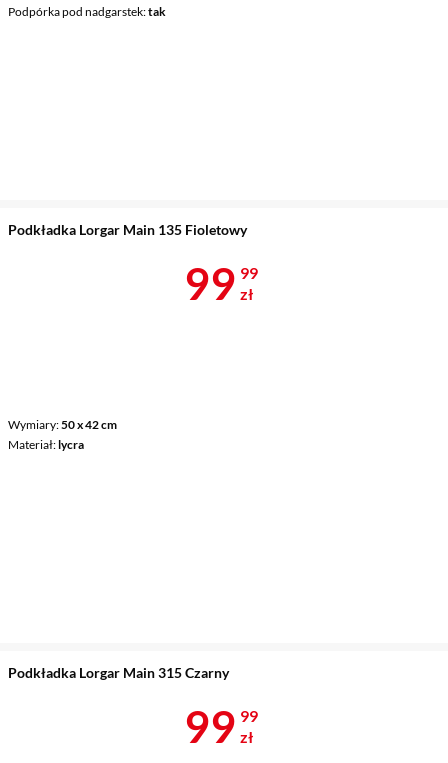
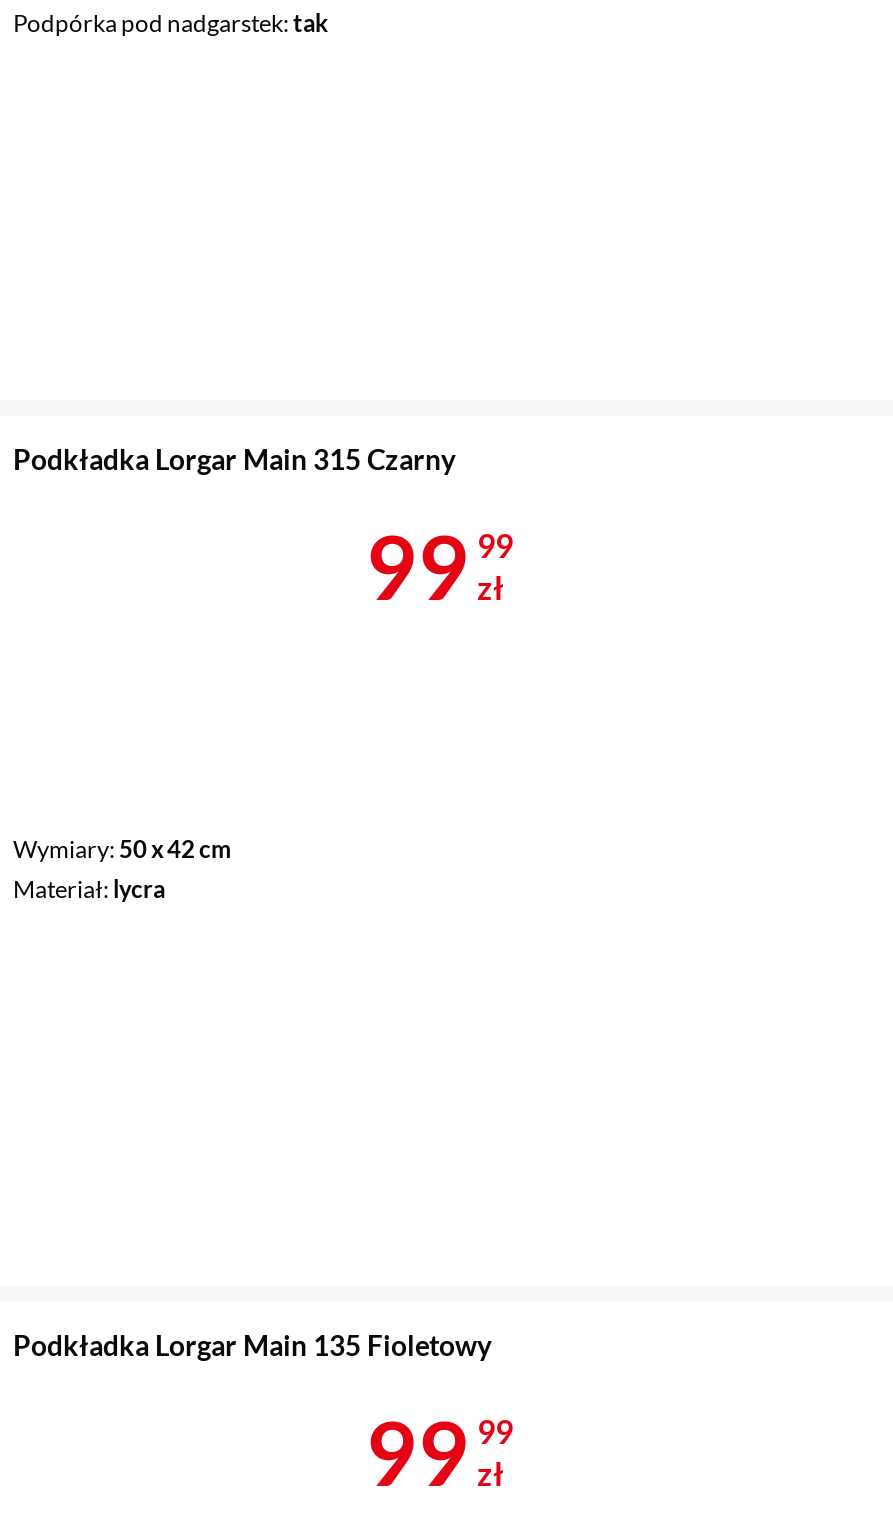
moved [8,220,247,237] -> [13,1327,491,1361]: Podkładka Lorgar Main 135 Fioletowy
moved [8,663,229,680] -> [13,441,455,475]: Podkładka Lorgar Main 315 Czarny

